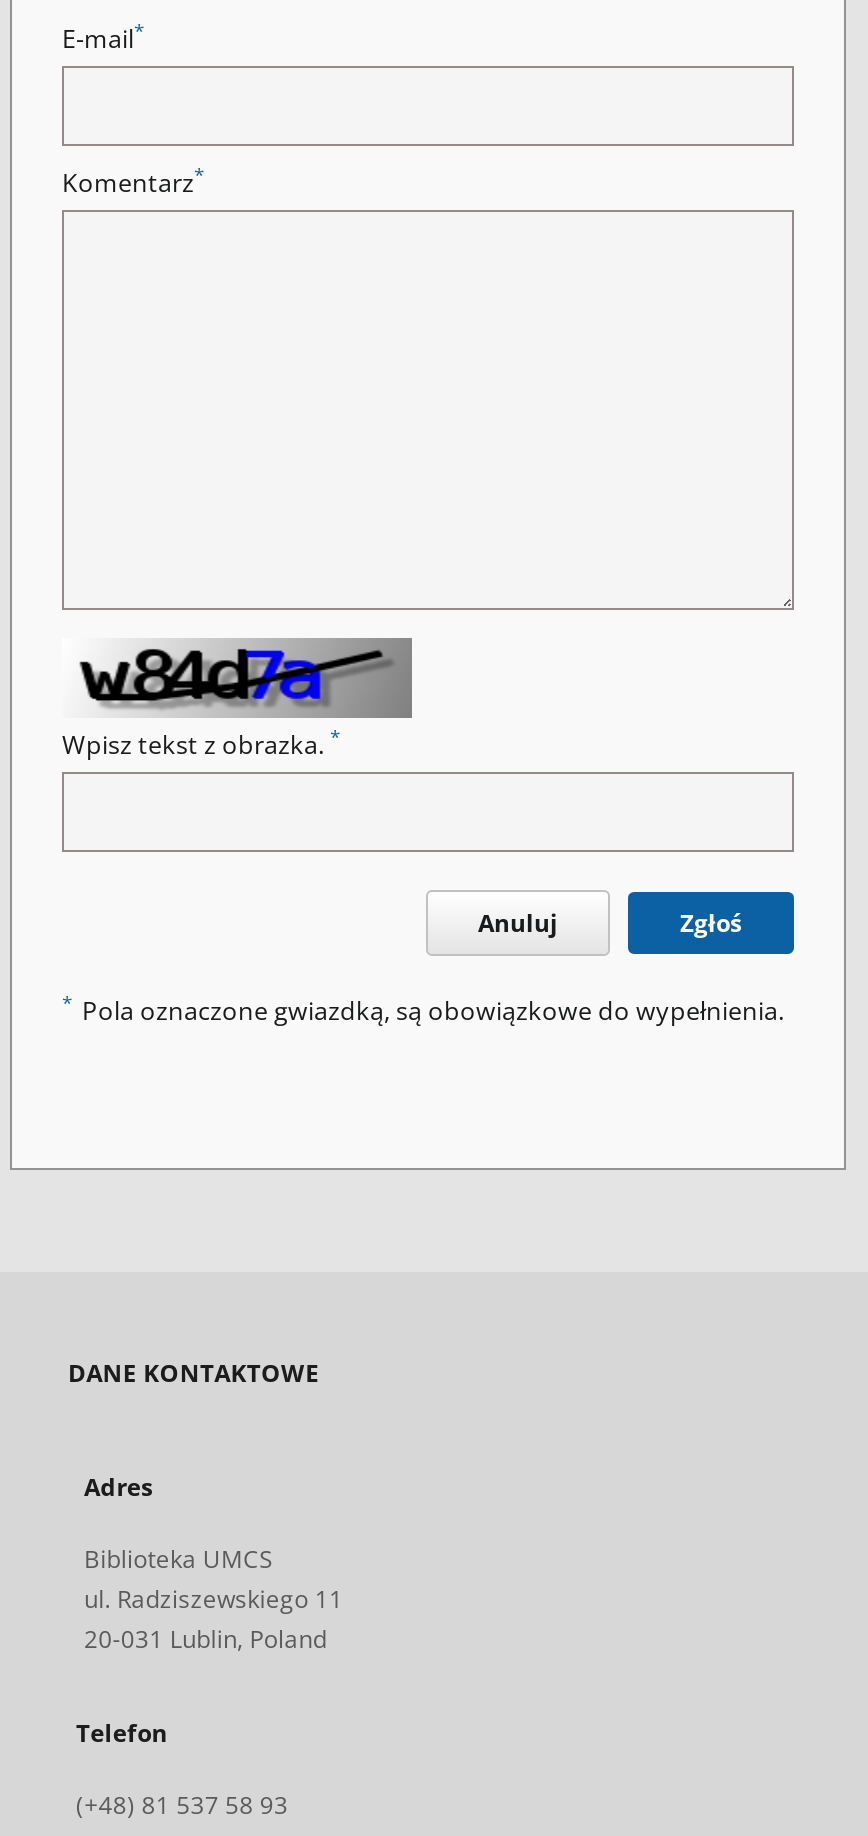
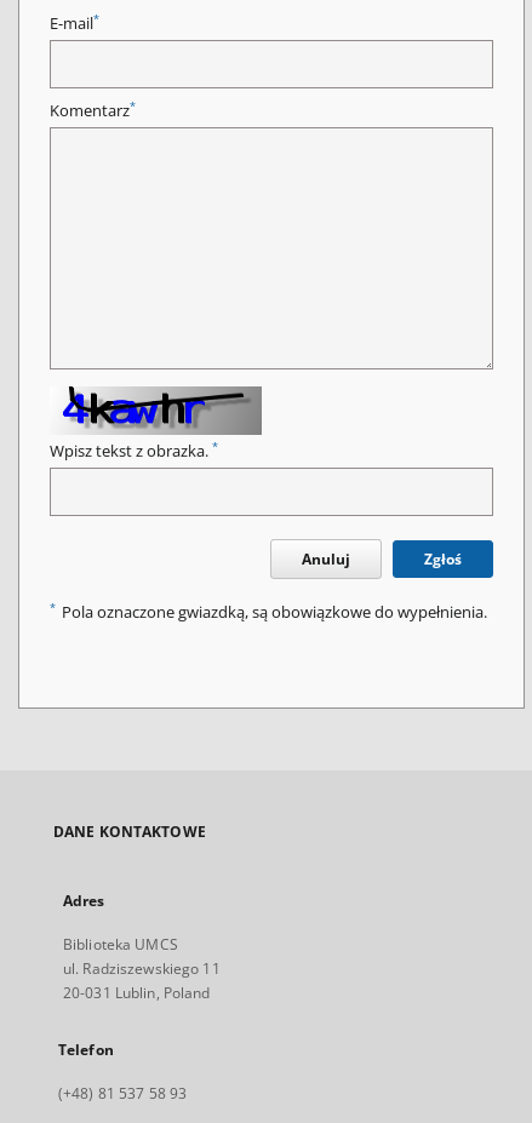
[78,638,368,710] [image] -> [61,385,234,429] [image]

